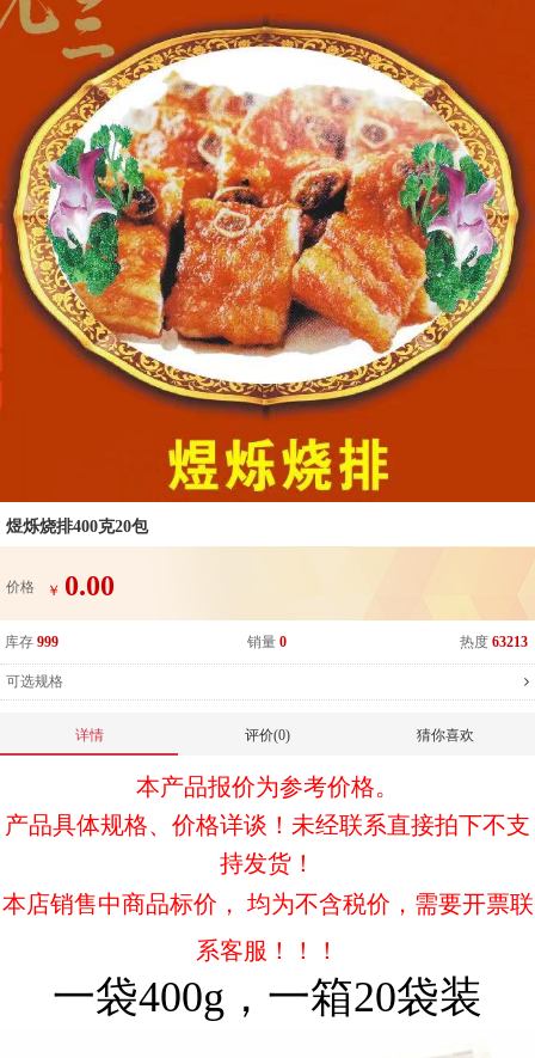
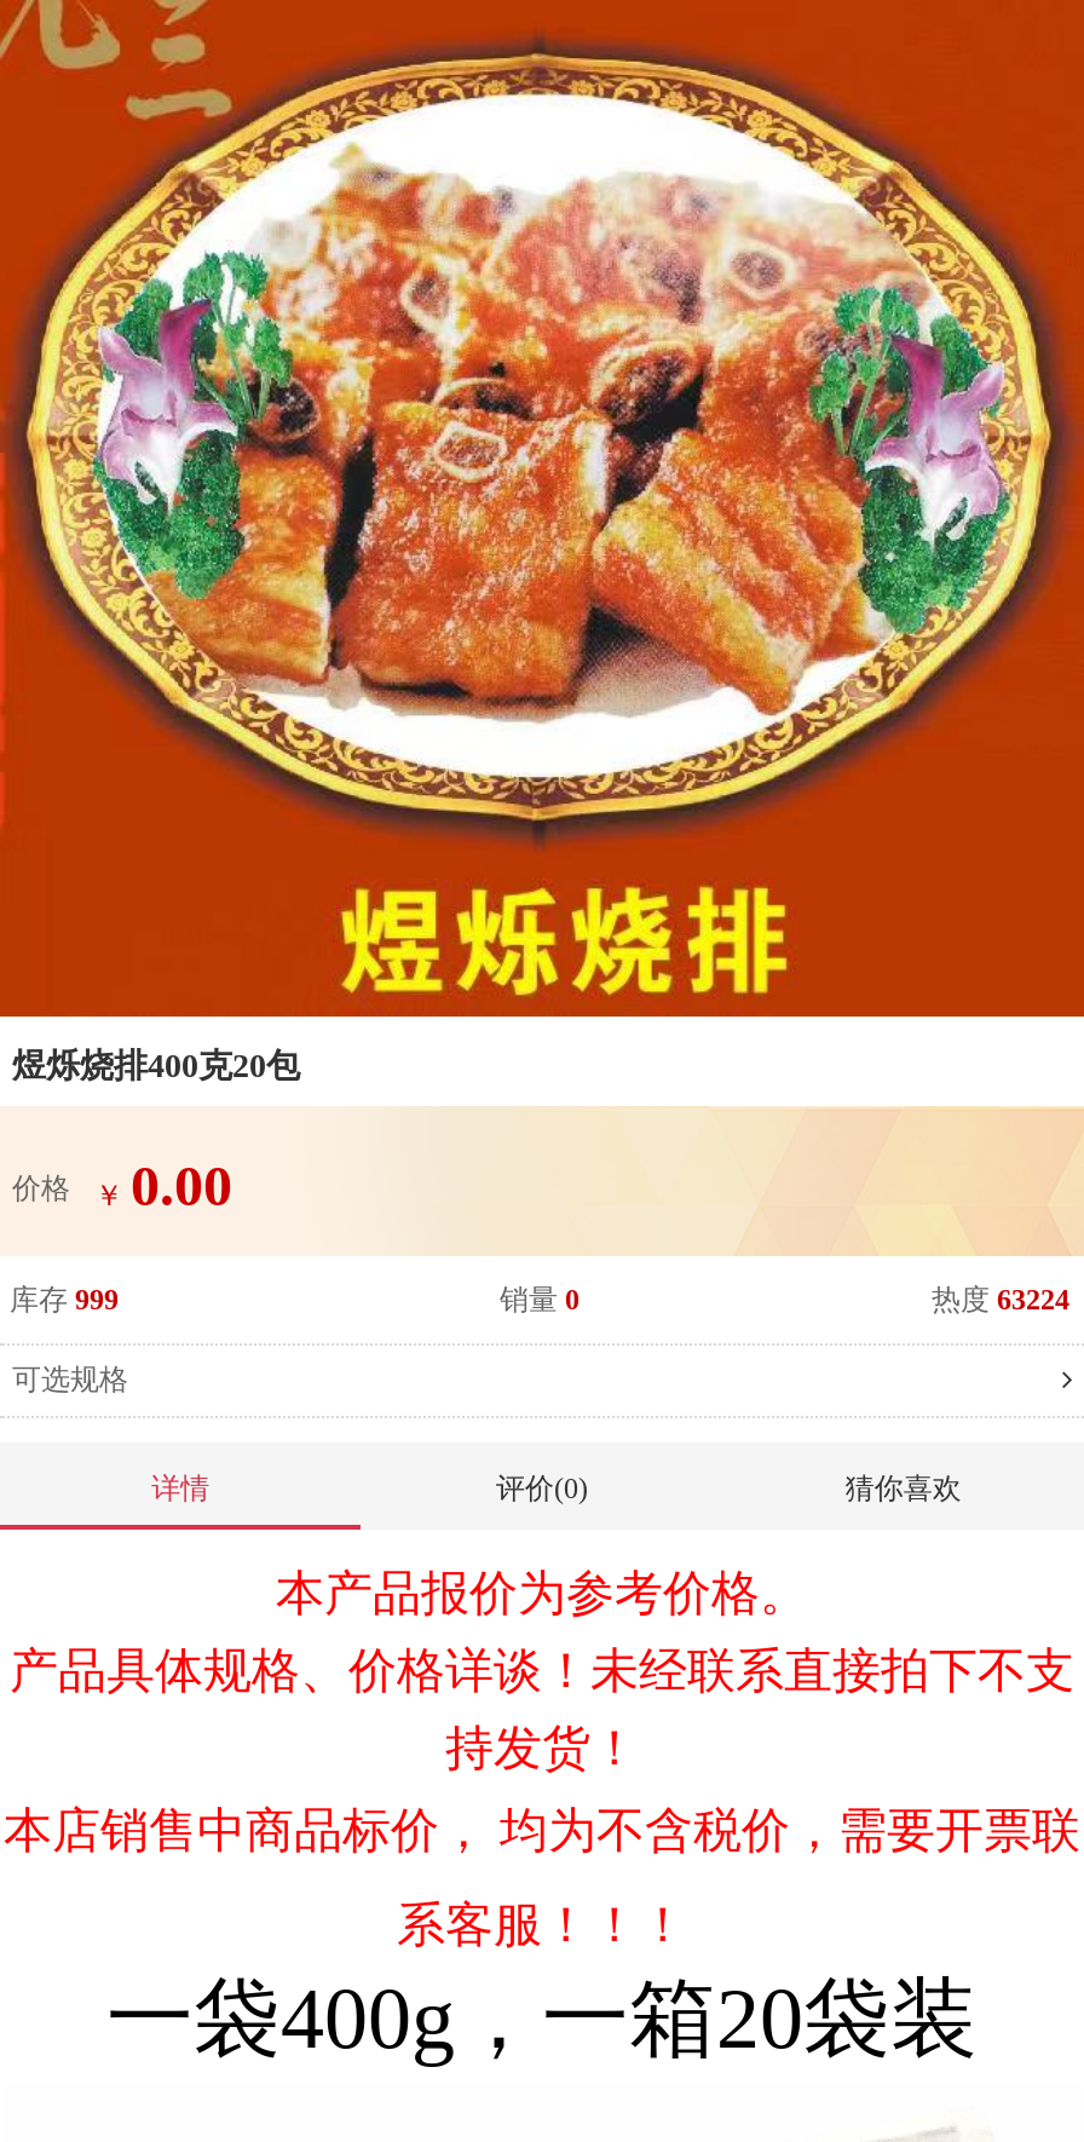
[460,633,528,650] 热度 63213 -> [932,1282,1069,1316] 热度 63224

